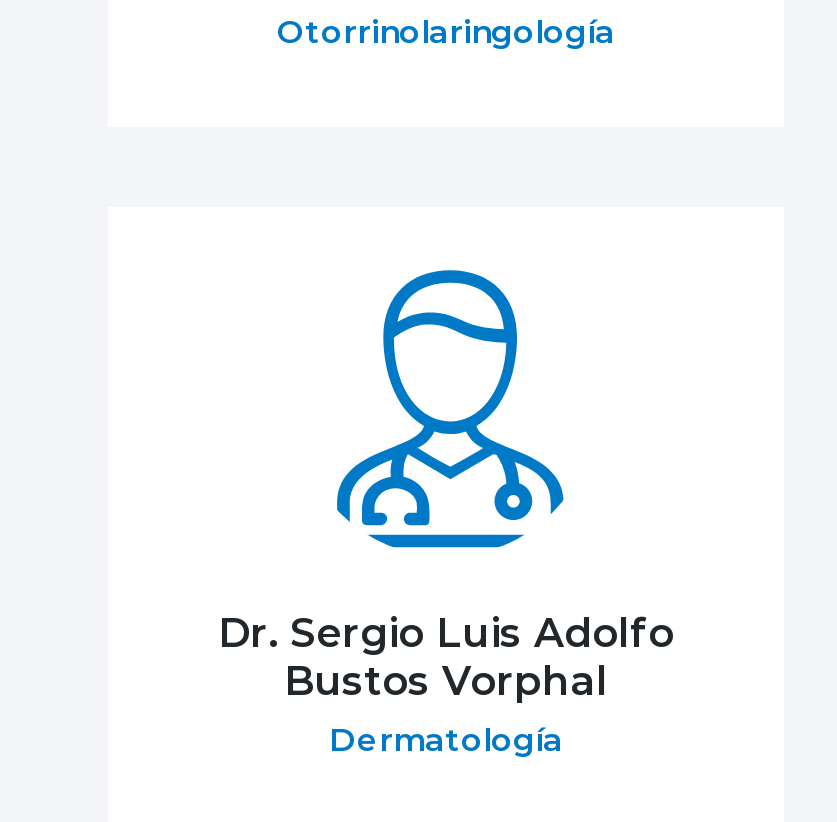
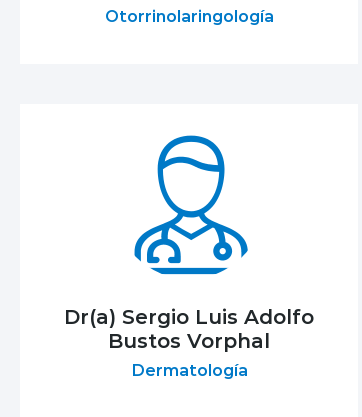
[218,605,674,657] Dr. Sergio Luis Adolfo -> [64,303,314,329] Dr(a) Sergio Luis Adolfo

